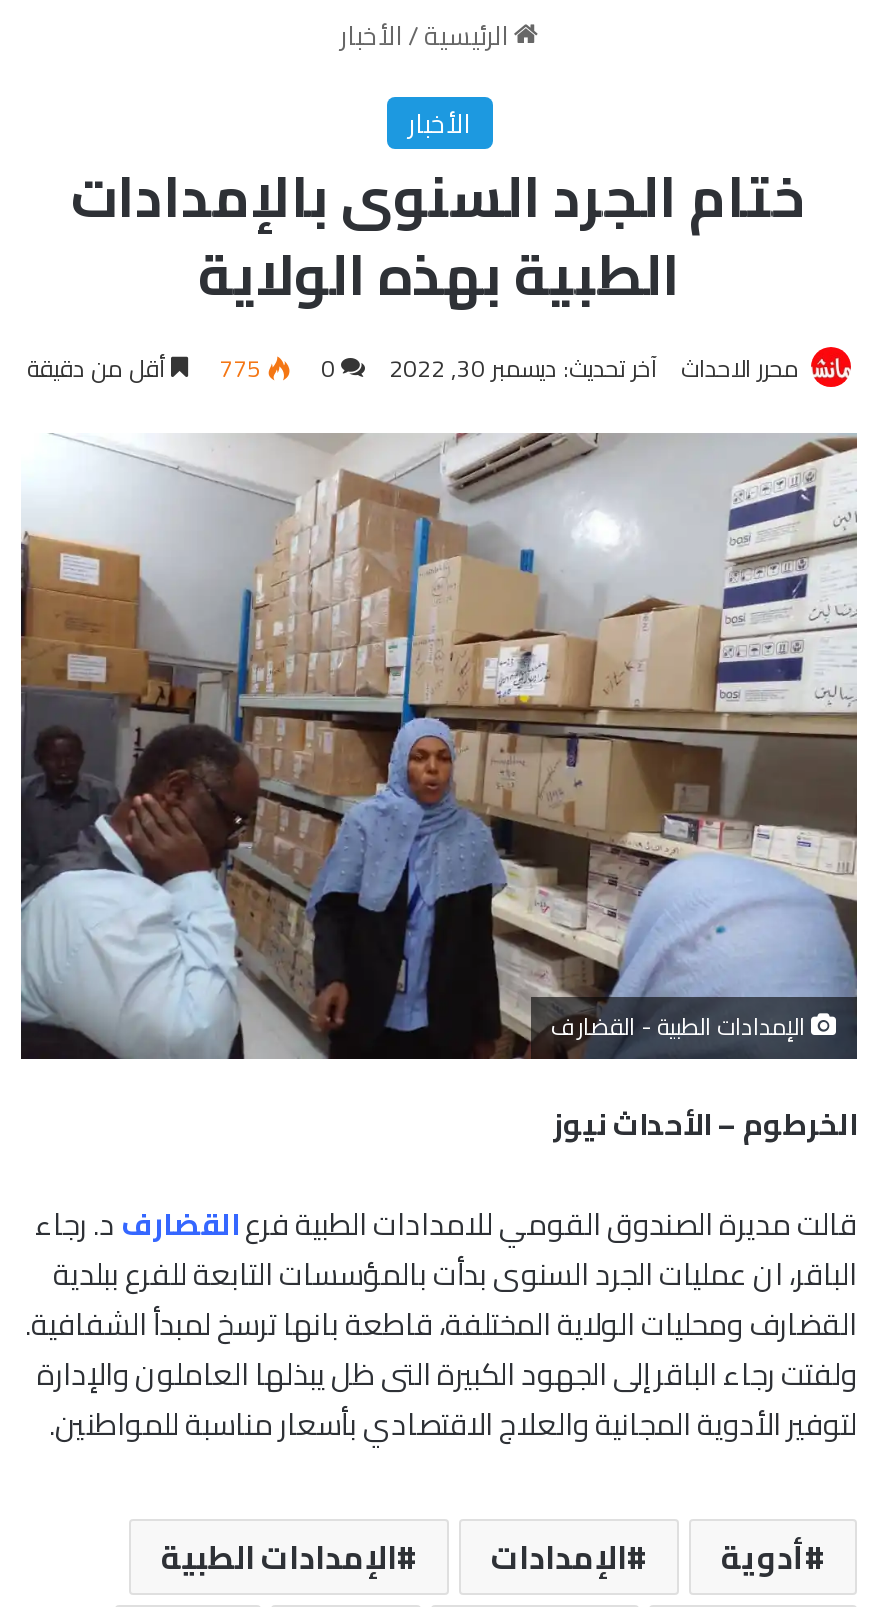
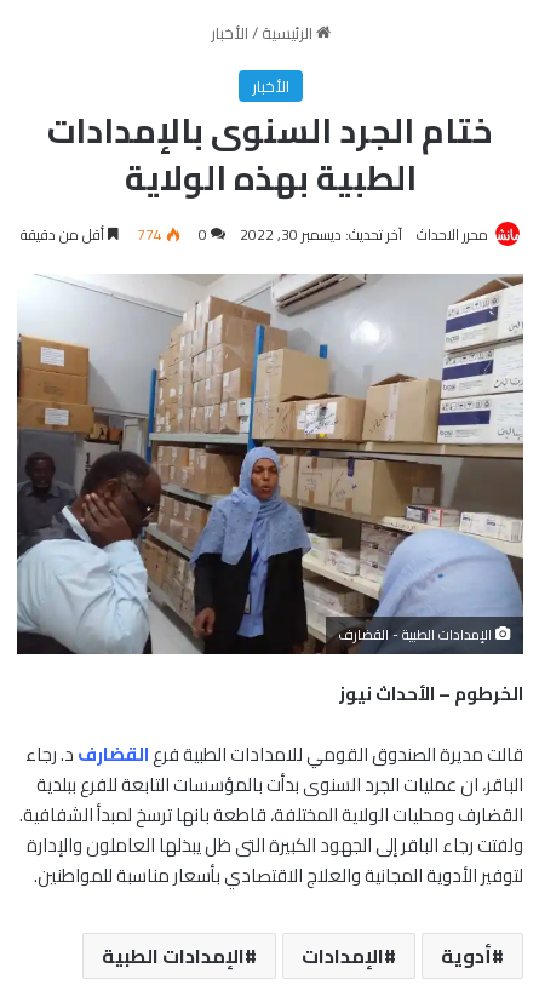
[27,345,335,391] 0 775 أقل من دقيقة -> [21,221,207,248] 0 774 أقل من دقيقة

